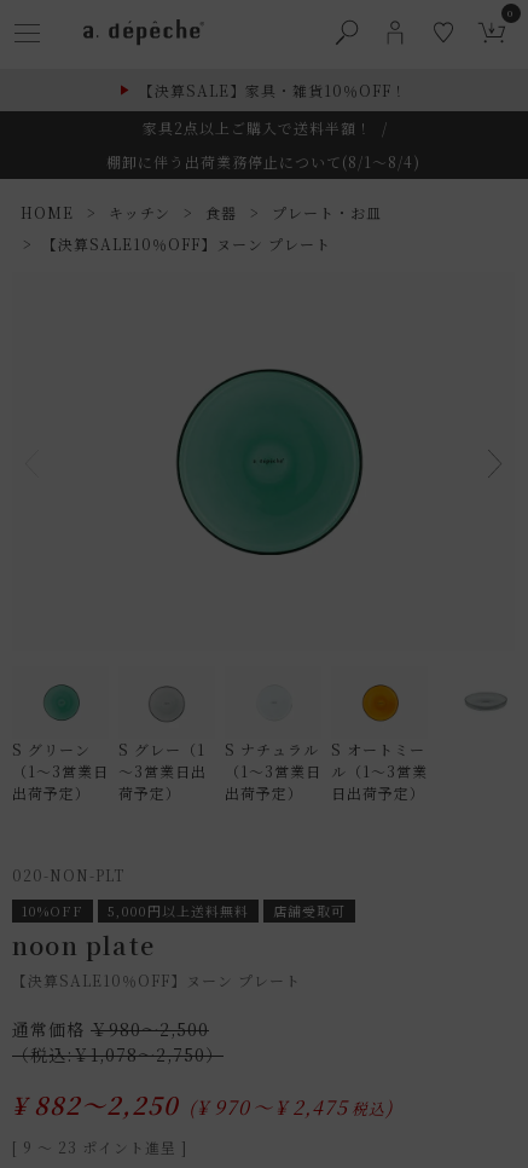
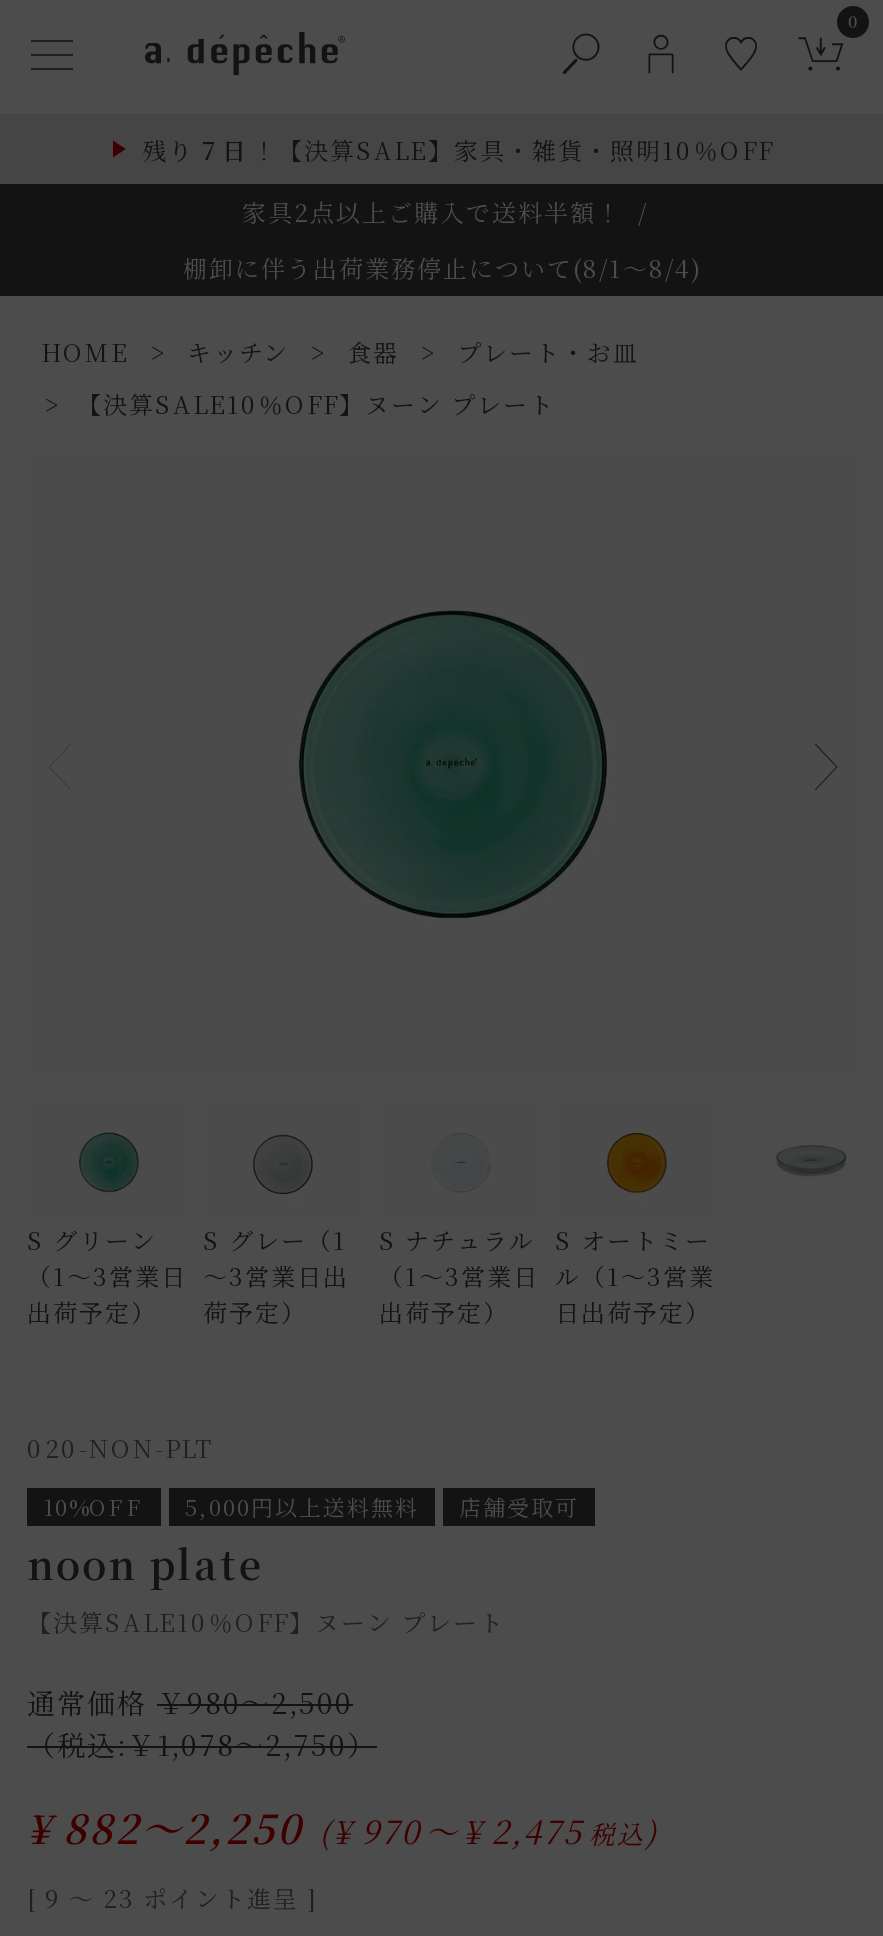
[138,79,407,100] 【決算SALE】家具・雑貨10％OFF！ -> [142,131,774,165] 残り 7 日 ！【決算SALE】家具・雑貨・照明10％OFF

